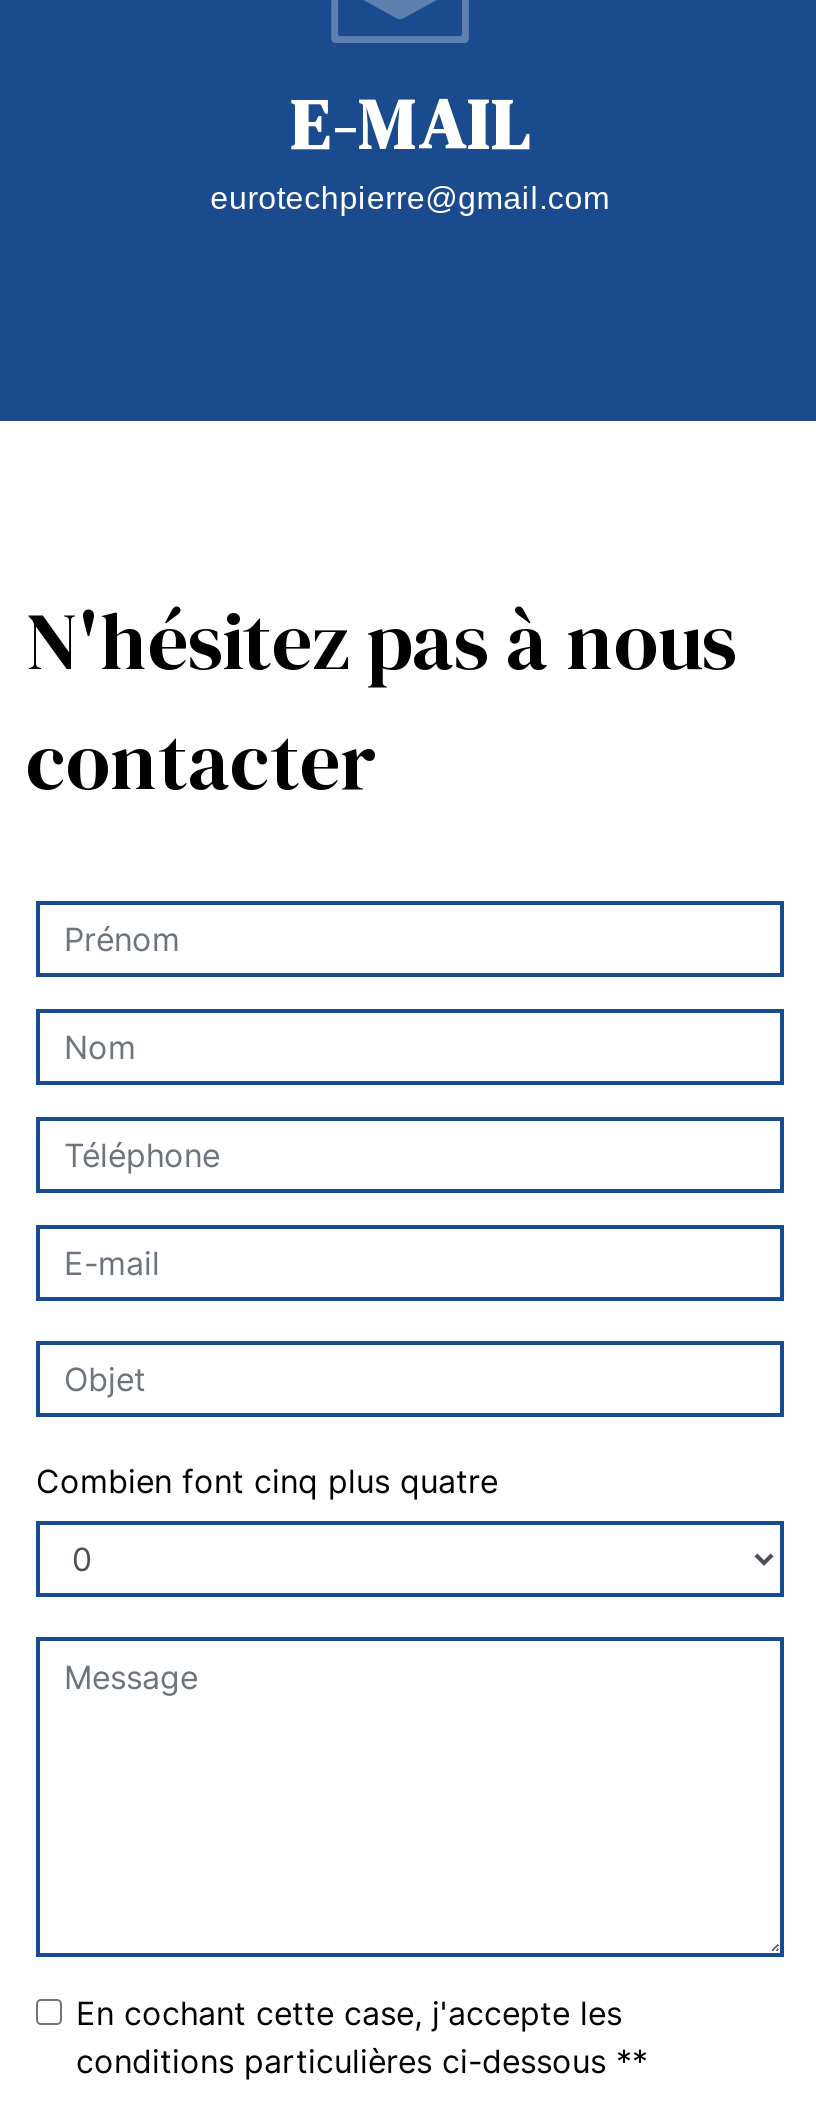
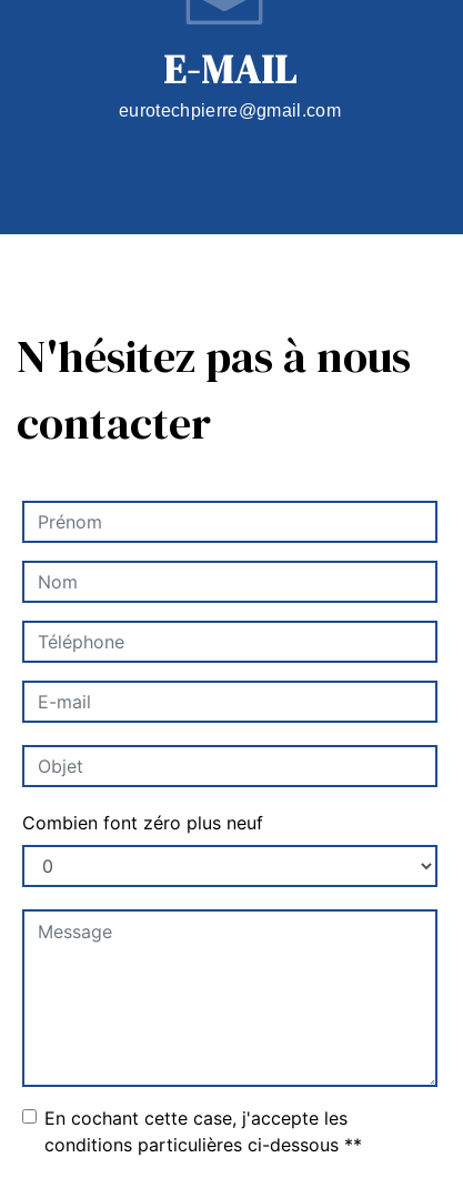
[36,1461,498,1501] Combien font cinq plus quatre -> [22,811,263,833] Combien font zéro plus neuf

